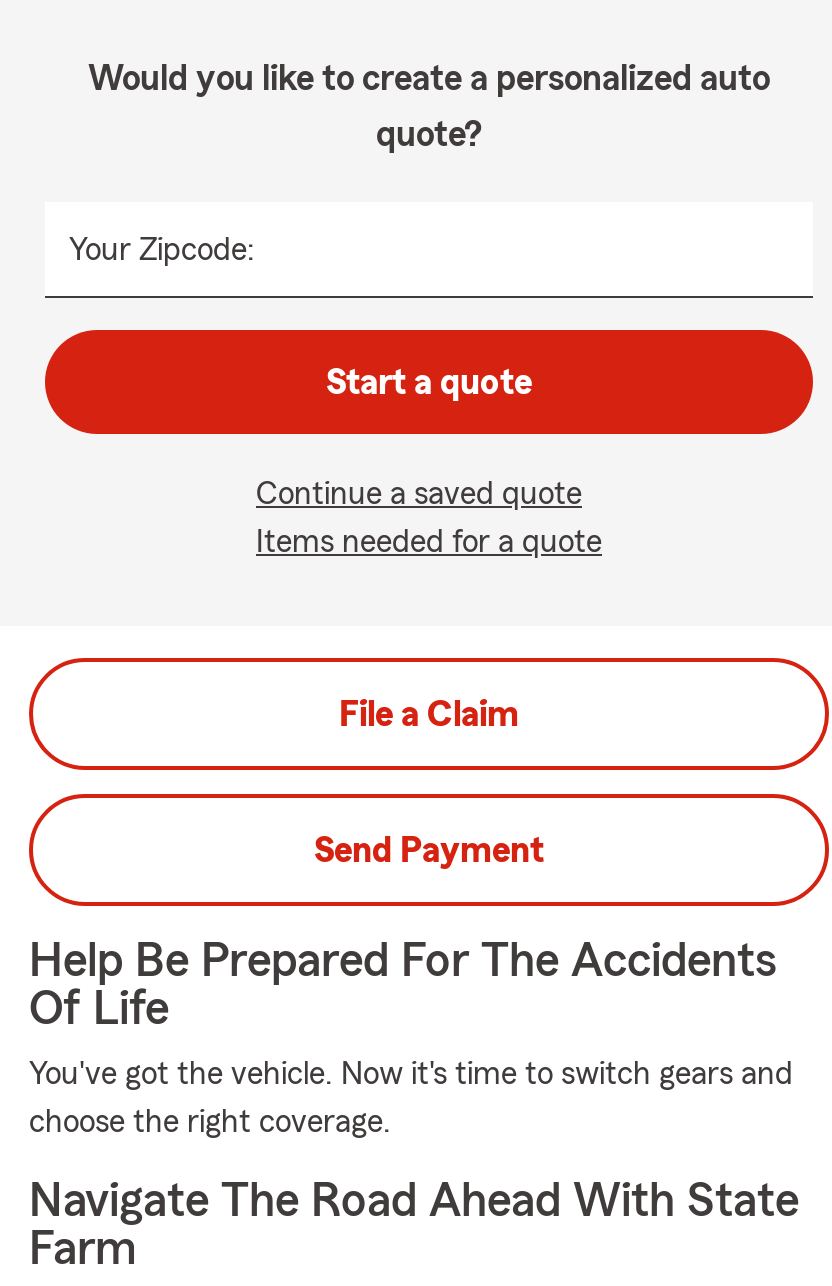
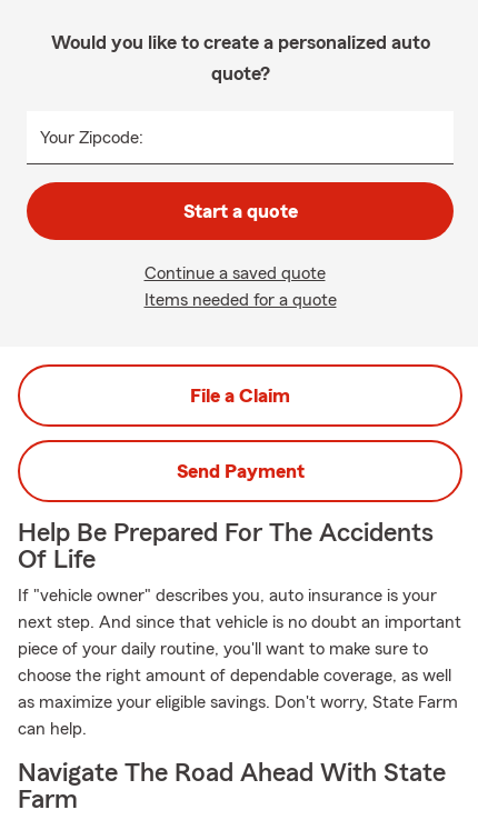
[29,1058,793,1138] You've got the vehicle. Now it's time to switch gears and | choose the right coverage. -> [18,587,461,738] If "vehicle owner" describes you, auto insurance is your | next step. And since that vehicle is no doubt an important | piece of your daily routine, you'll want to make sure to | choose the right amount of dependable coverage, as well | as maximize your eligible savings. Don't worry, State Farm | can help.

